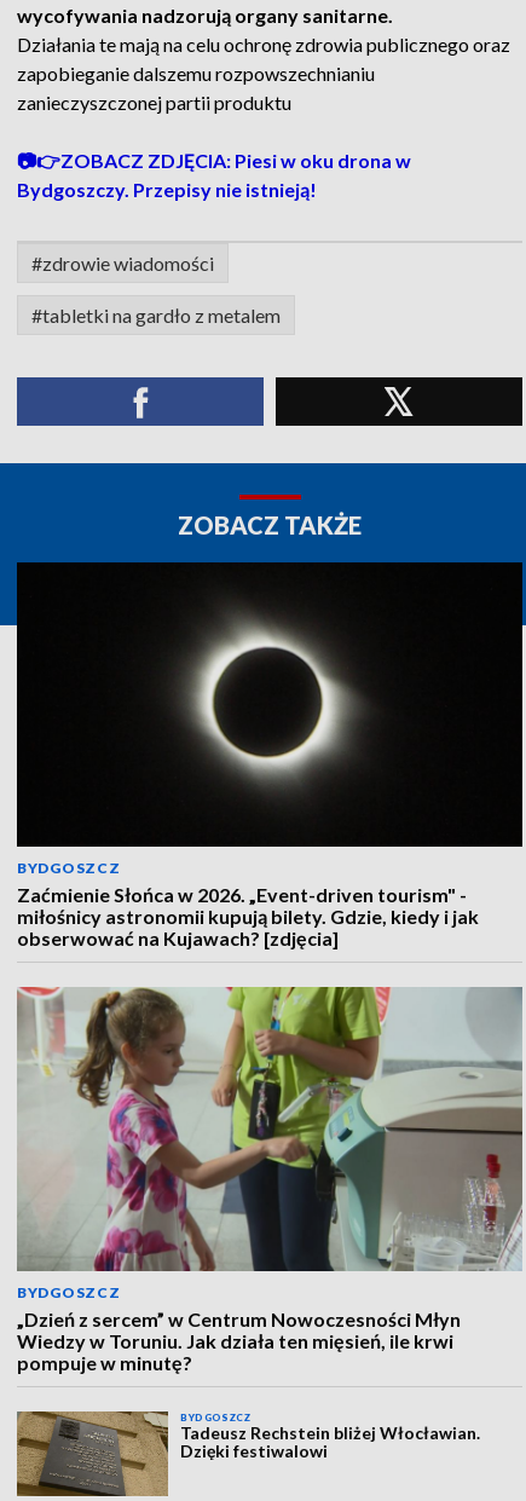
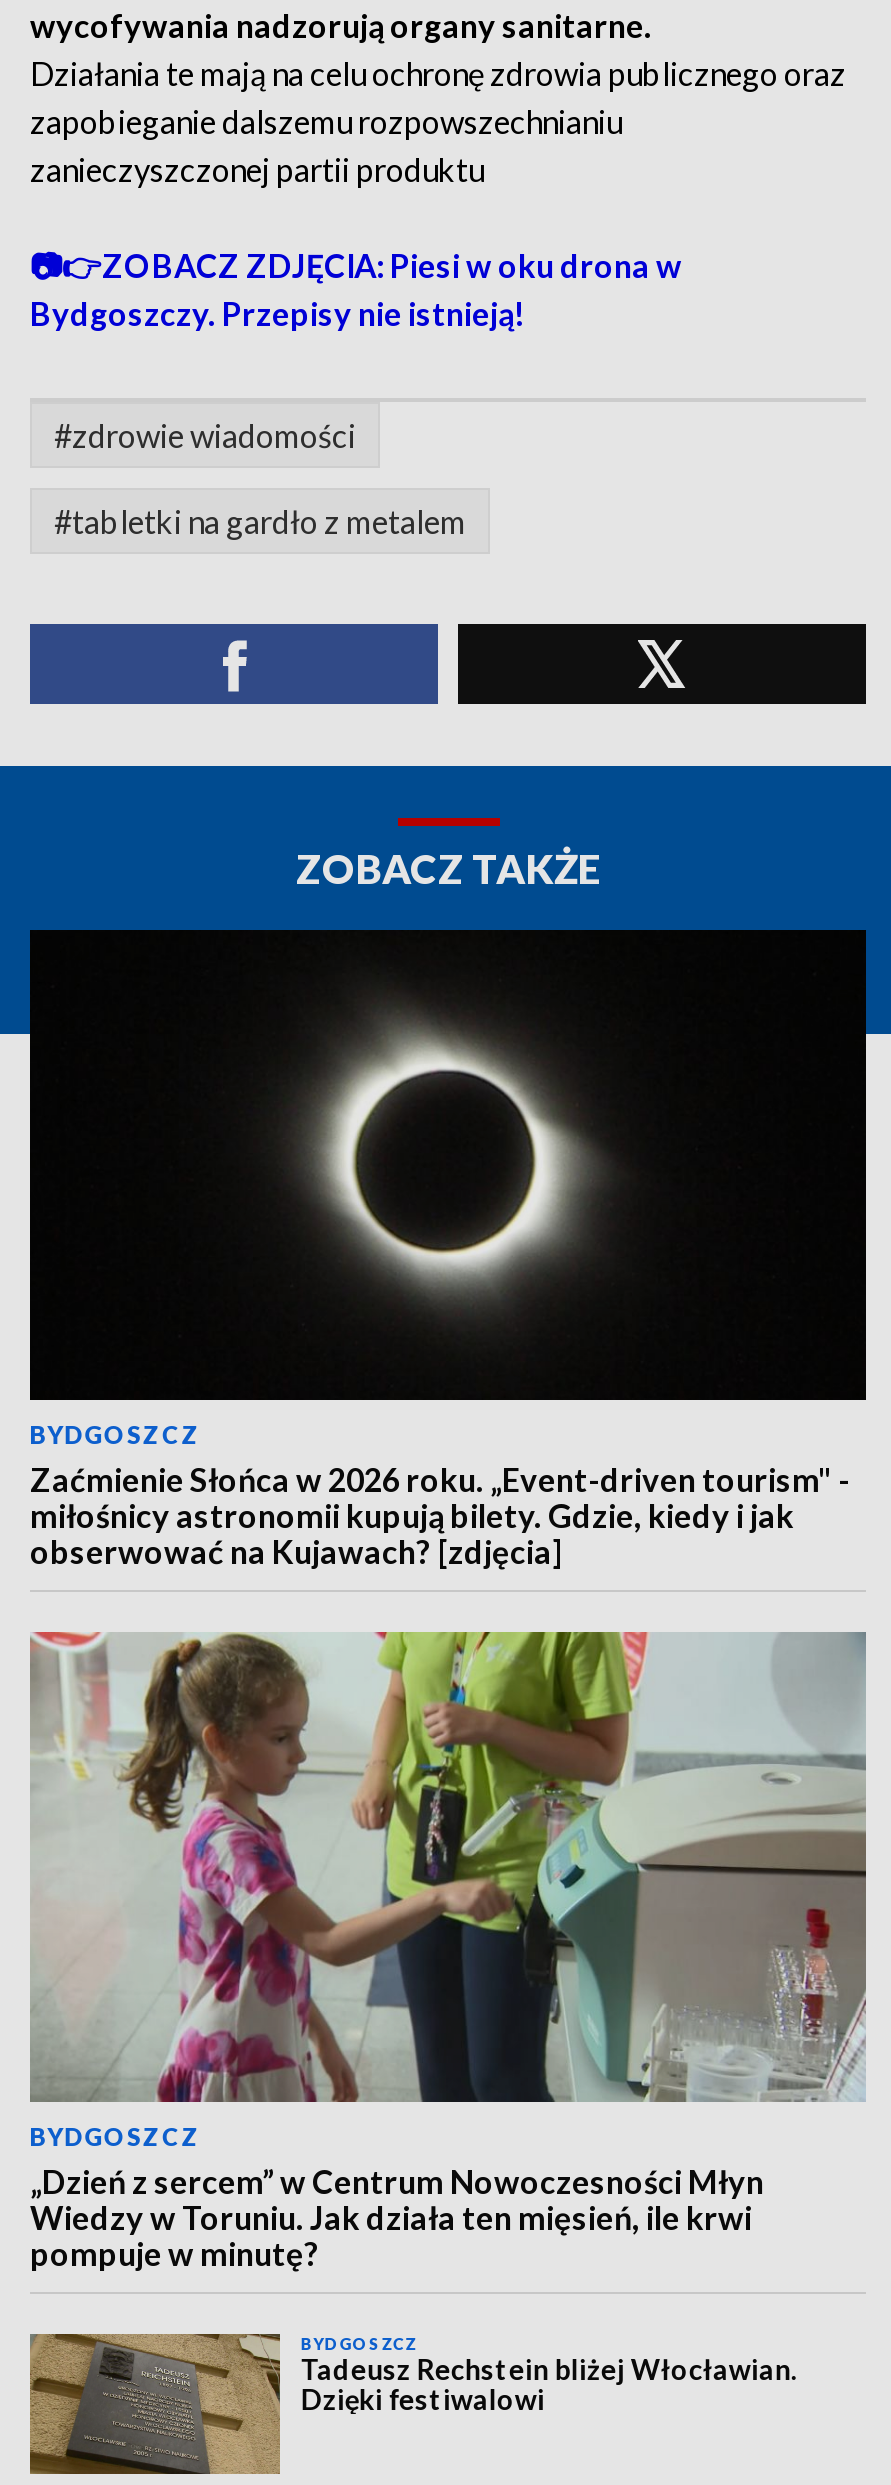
[17,883,467,906] Zaćmienie Słońca w 2026. „Event-driven tourism" - -> [30,1460,850,1498] Zaćmienie Słońca w 2026 roku. „Event-driven tourism" -

